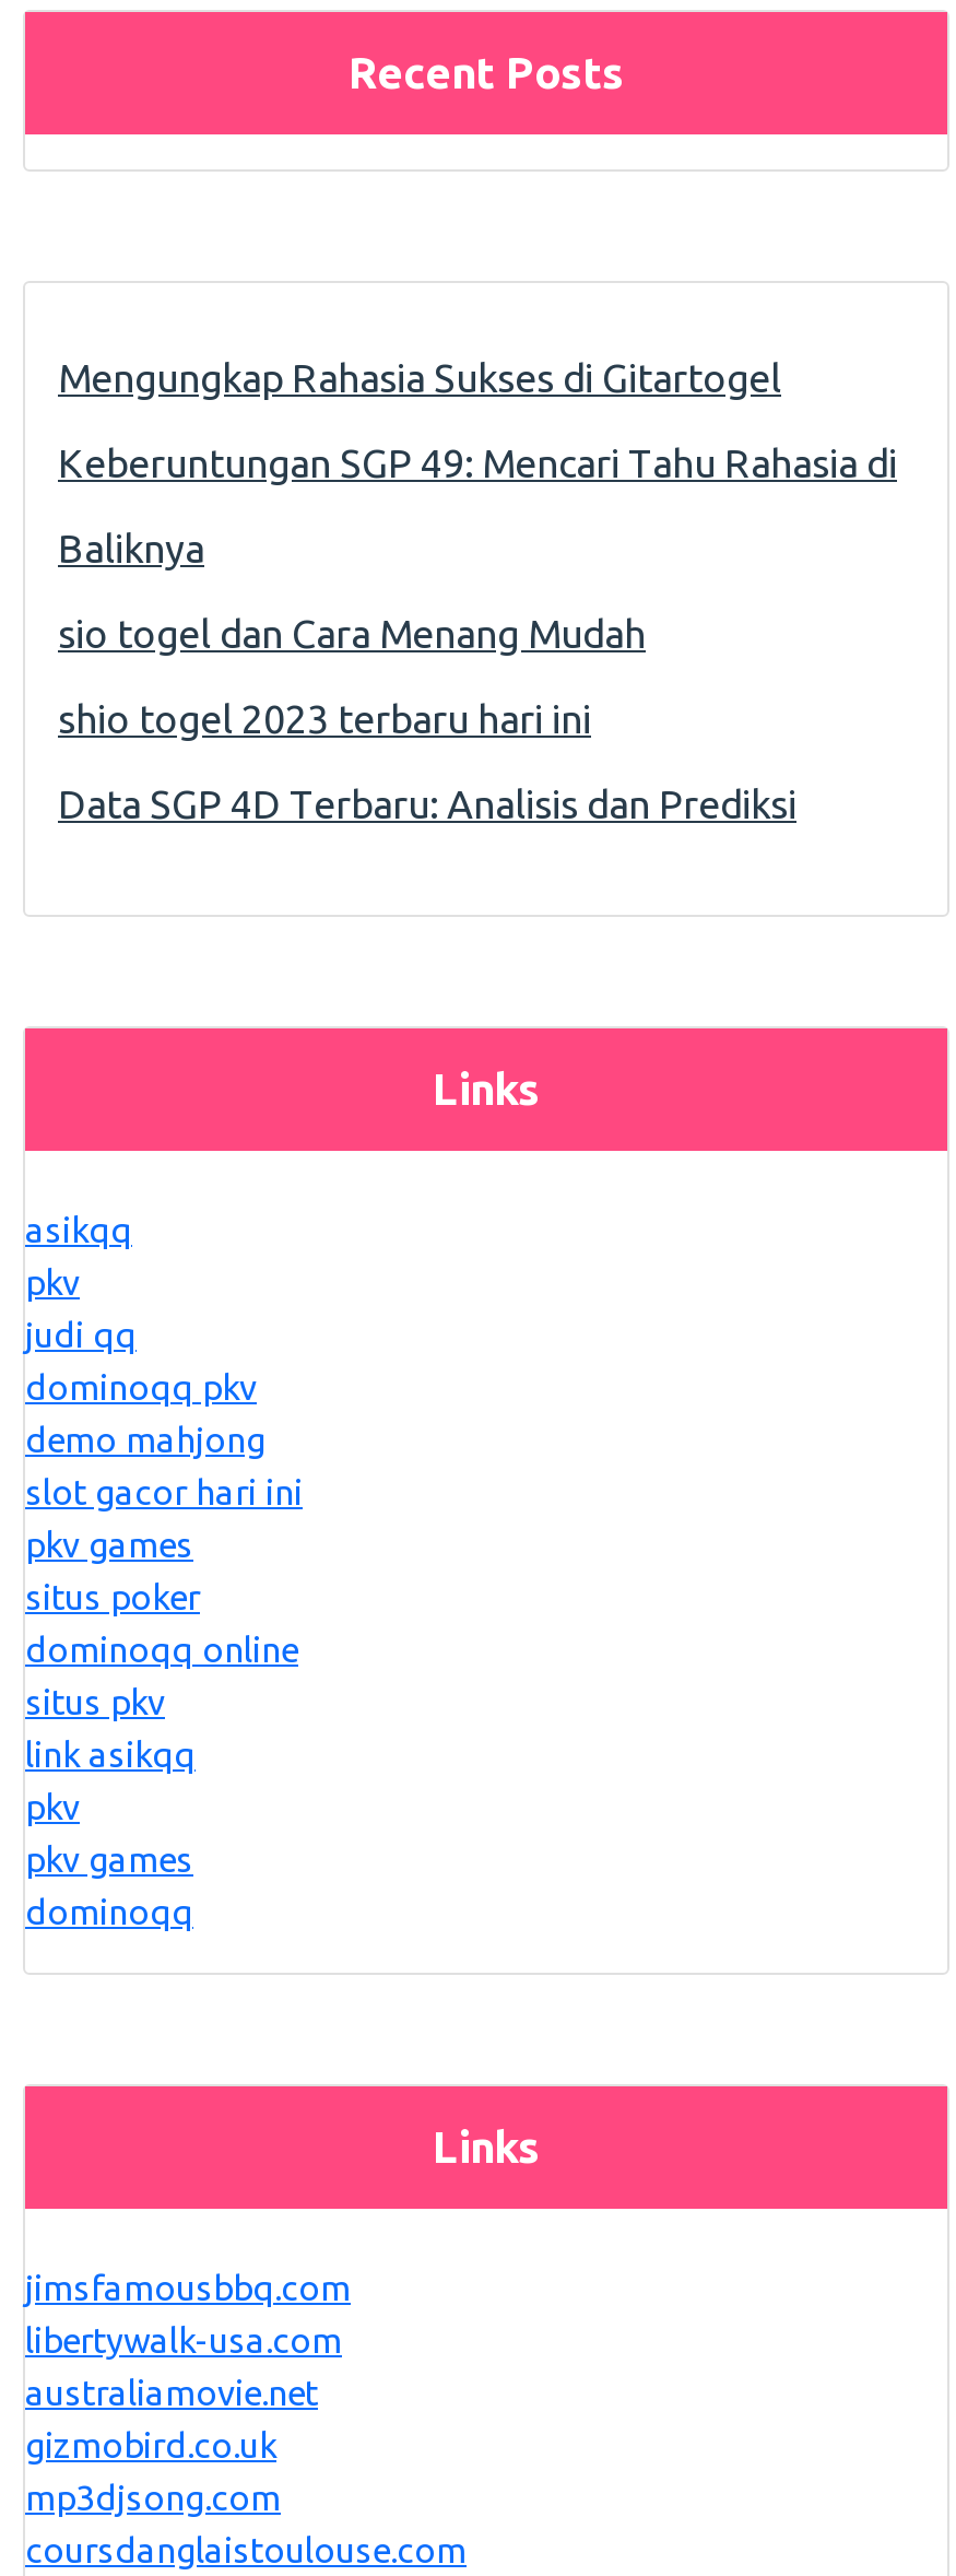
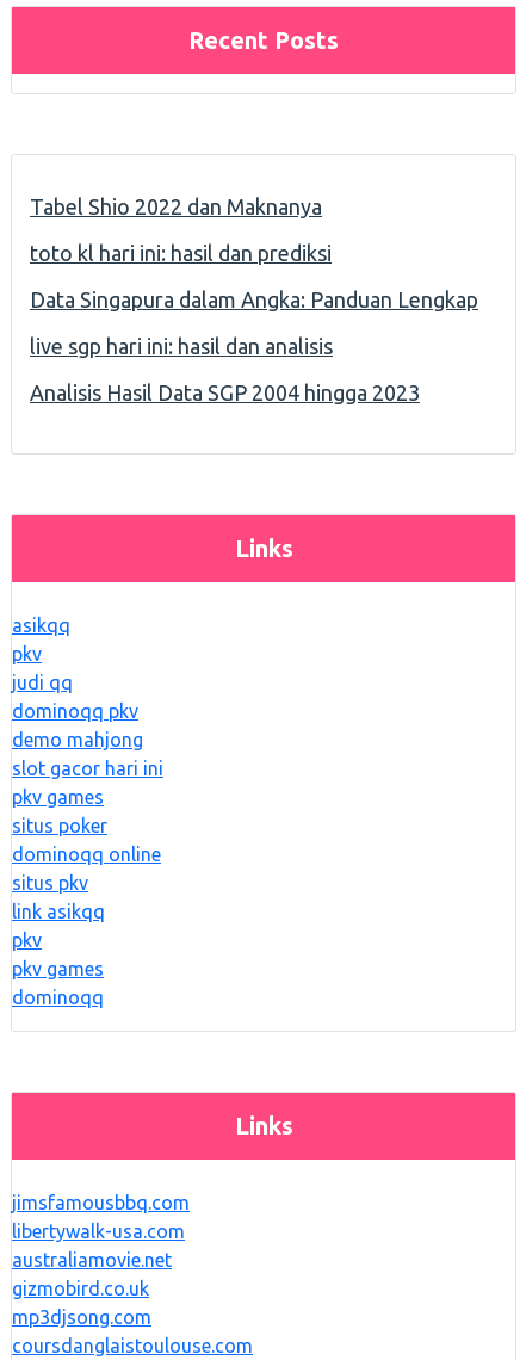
[58,355,897,825] Mengungkap Rahasia Sukses di Gitartogel | Keberuntungan SGP 49: Mencari Tahu Rahasia di | Baliknya | sio togel dan Cara Menang Mudah | shio togel 2023 terbaru hari ini | Data SGP 4D Terbaru: Analisis dan Prediksi -> [30,194,478,404] Tabel Shio 2022 dan Maknanya | toto kl hari ini: hasil dan prediksi | Data Singapura dalam Angka: Panduan Lengkap | live sgp hari ini: hasil dan analisis | Analisis Hasil Data SGP 2004 hingga 2023

